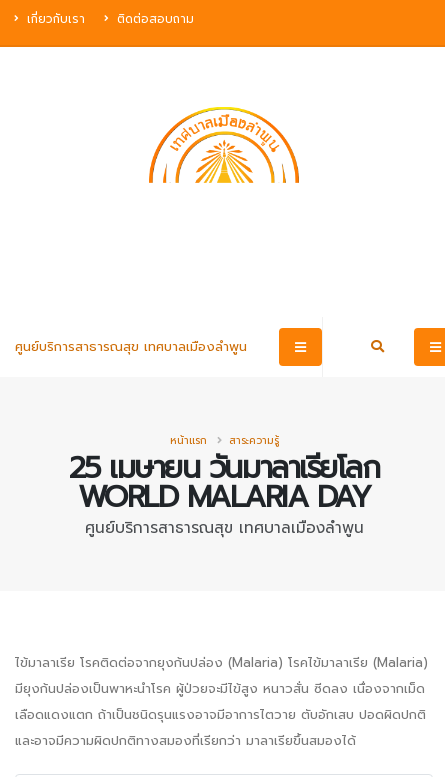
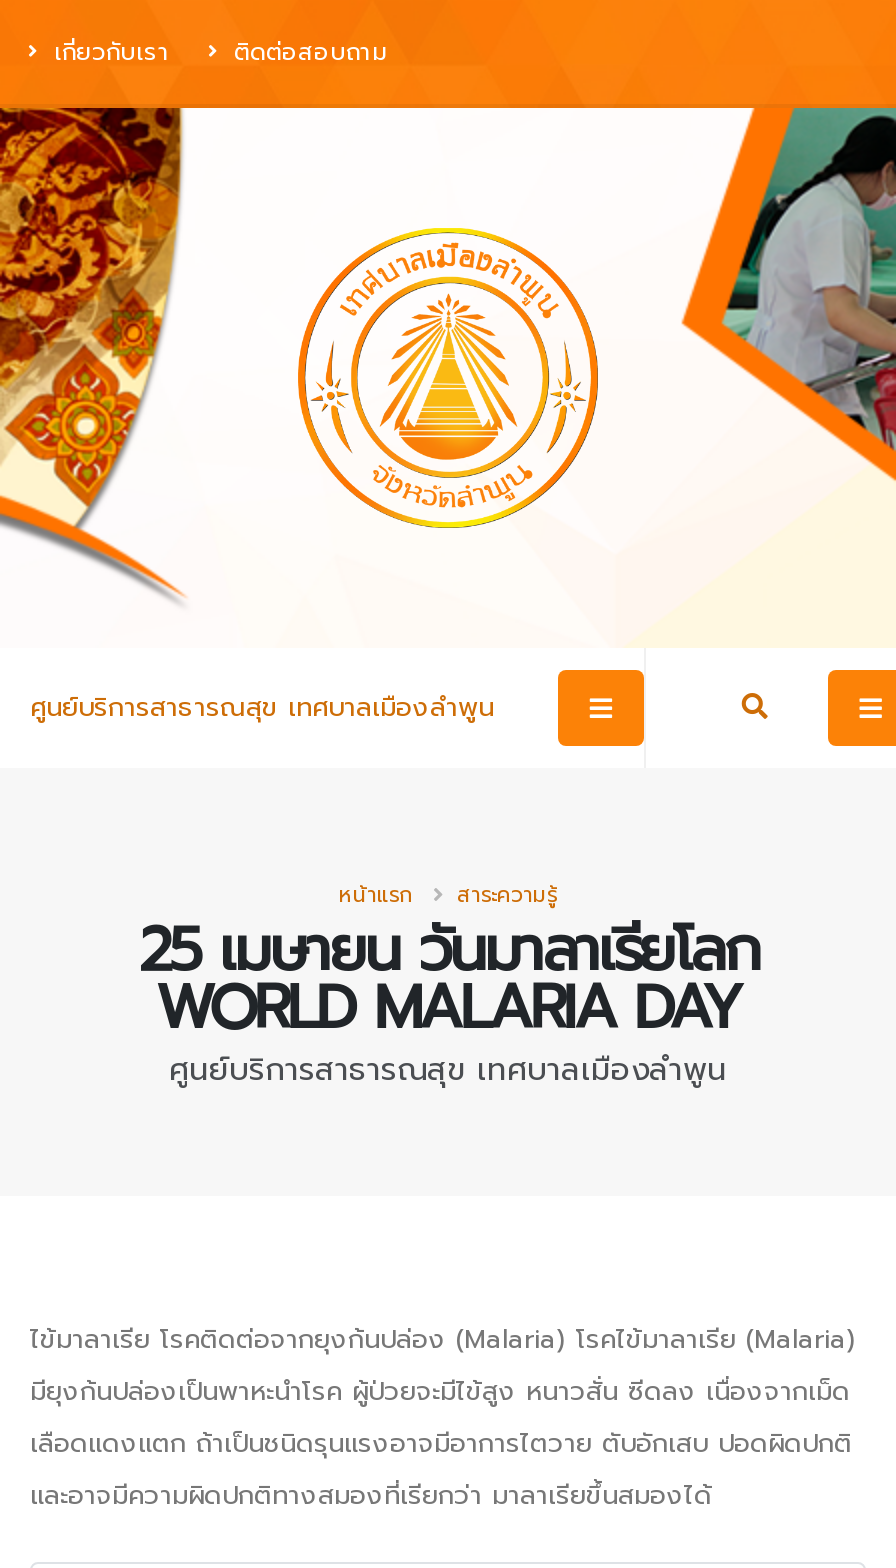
none -> [6,106,186,602] [image]
none -> [296,378,600,530] [image]
none -> [680,106,890,504] [image]

